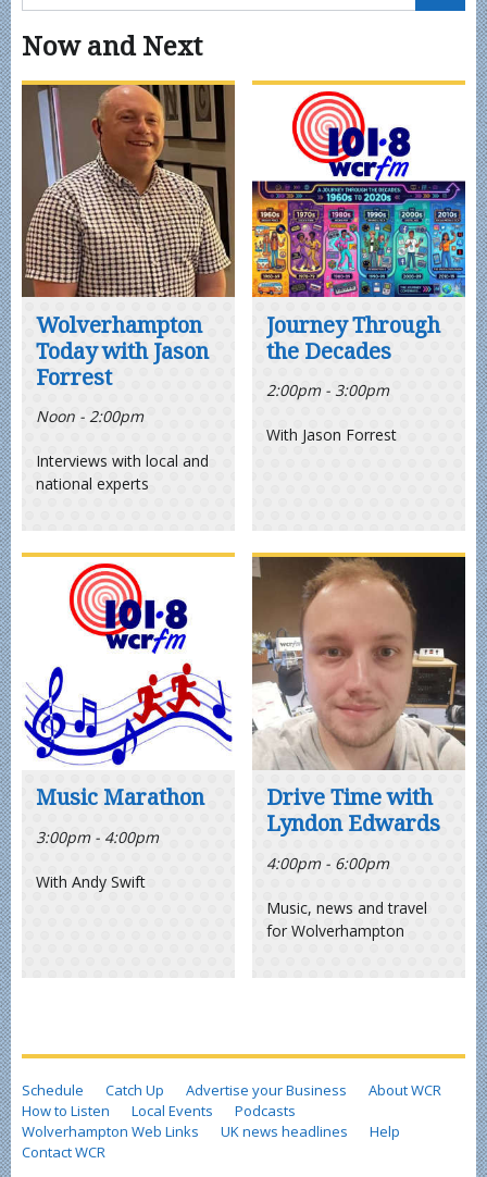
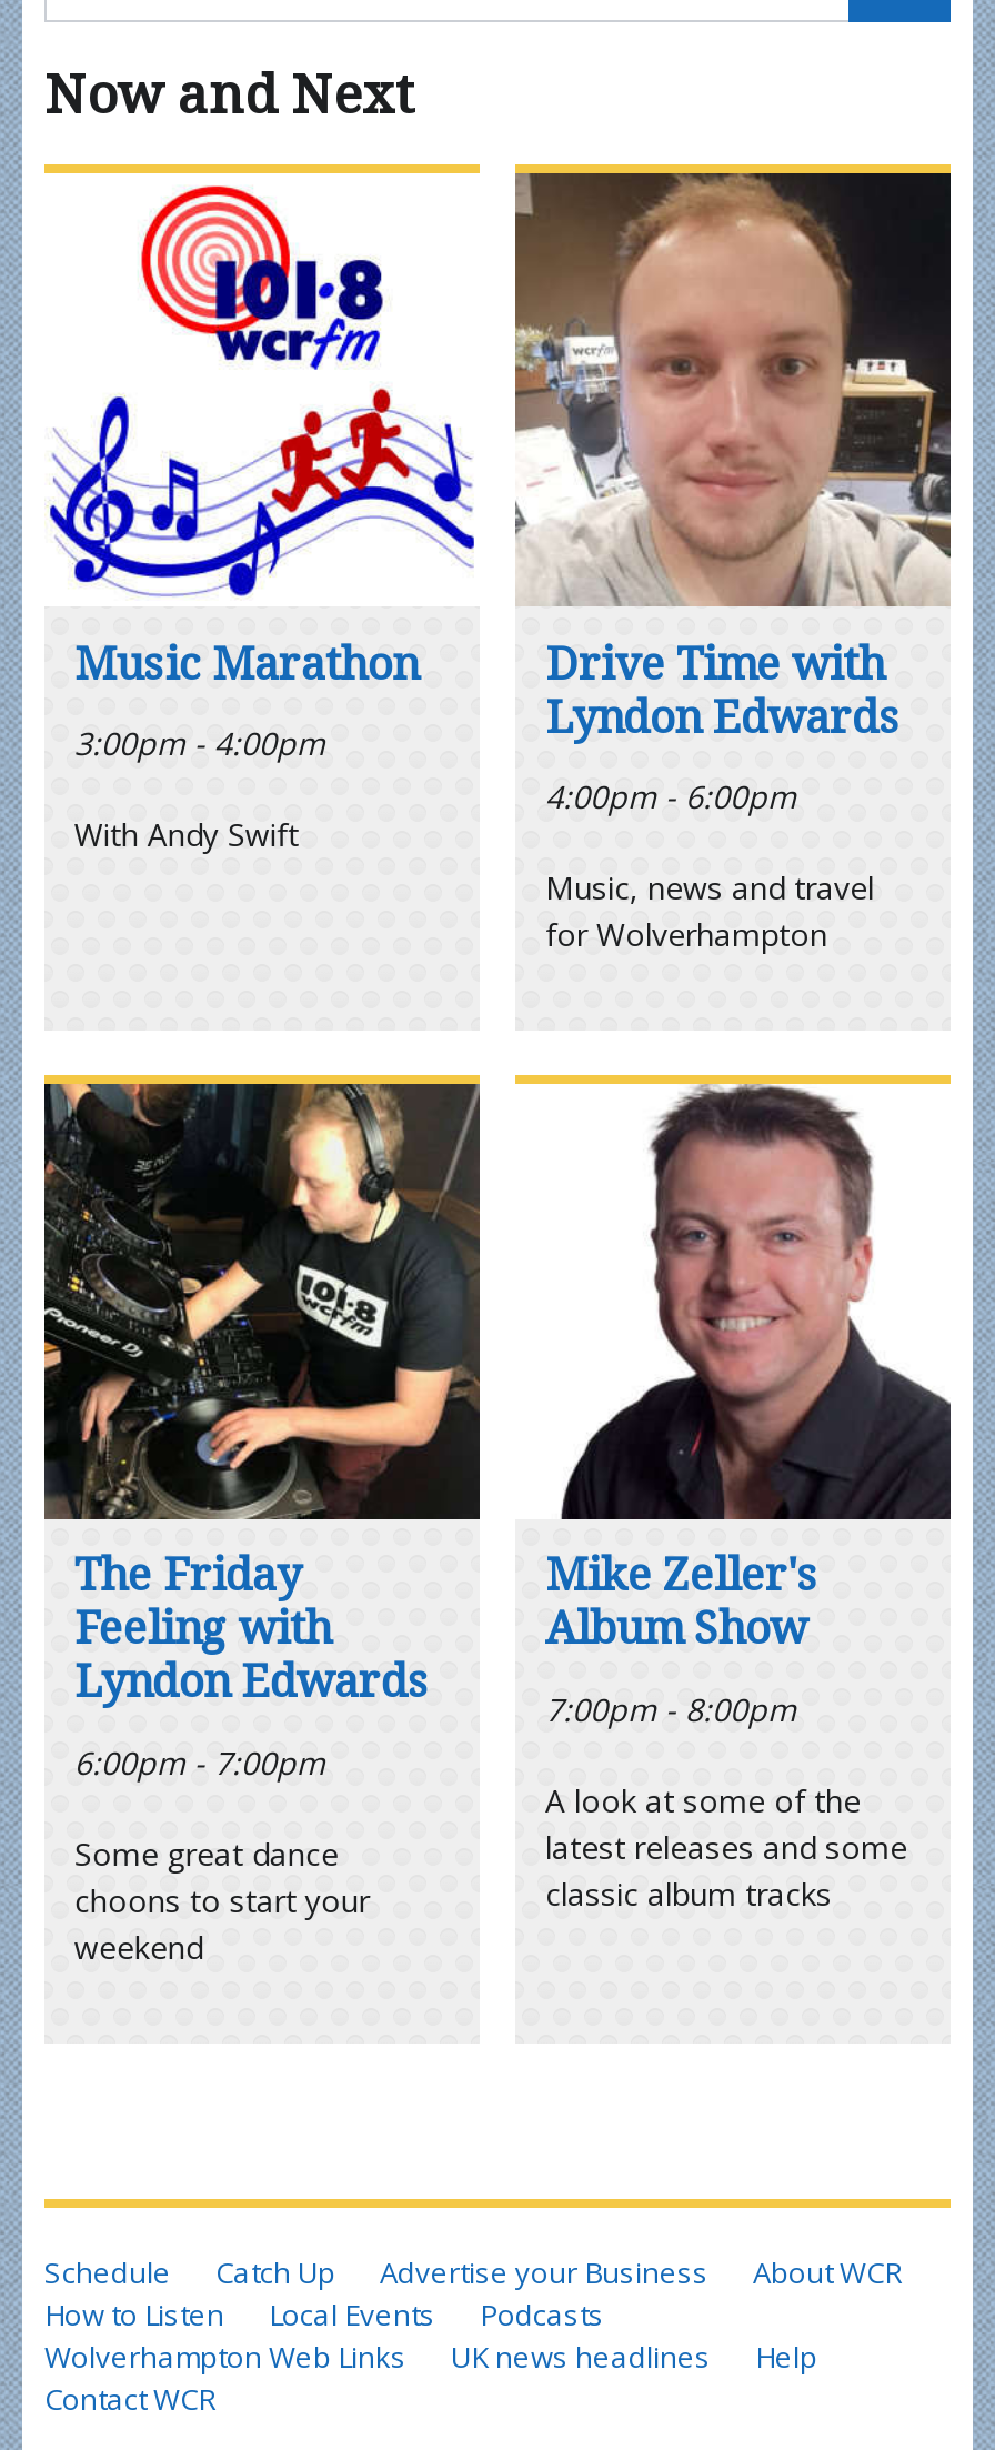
[21,84,236,494] [image] | Wolverhampton | Today with Jason | Forrest | Noon - 2:00pm | Interviews with local and | national experts -> none
[251,84,465,445] [image] | Journey Through | the Decades | 2:00pm - 3:00pm | With Jason Forrest -> none
moved [36,557,470,941] -> [74,171,959,955]: [image] | Music Marathon | 3:00pm - 4:00pm | ... | Music, news and travel | for Wolverhampton
none -> [42,1073,482,1968] [image] | The Friday | Feeling with | Lyndon Edwards | 6:00pm - 7:00pm | Some great dance | choons to start your | weekend
none -> [513,1073,953,1914] [image] | Mike Zeller's | Album Show | 7:00pm - 8:00pm | A look at some of the | latest releases and some | classic album tracks

